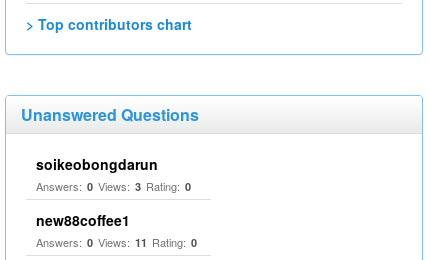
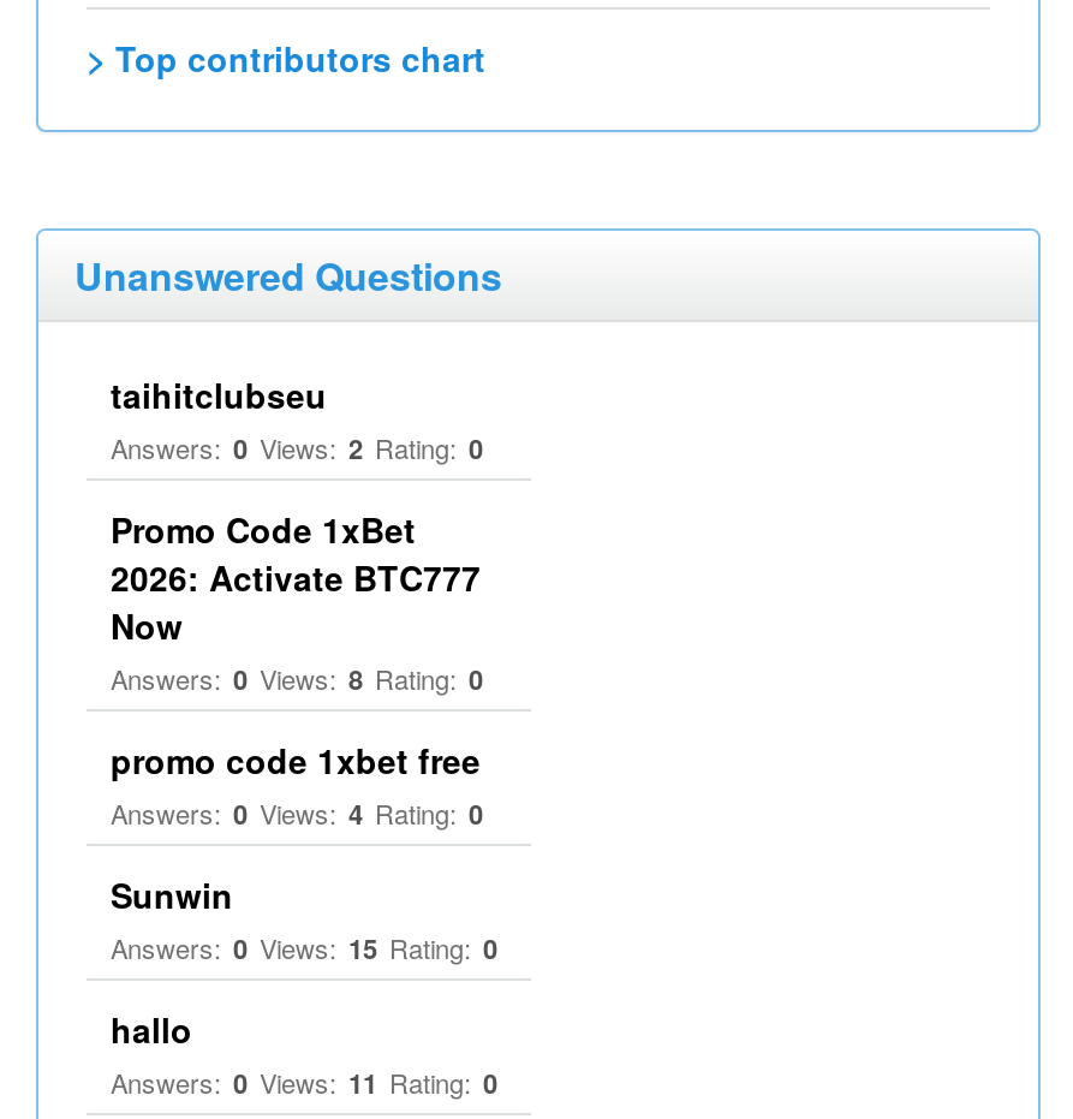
[36,154,191,230] soikeobongdarun | Answers: 0 Views: 3 Rating: 0 | new88coffee1 -> [111,370,497,1053] taihitclubseu | Answers: 0 Views: 2 Rating: 0 | Promo Code 1xBet | 2026: Activate BTC777 | Now | Answers: 0 Views: 8 Rating: 0 | promo code 1xbet free | Answers: 0 Views: 4 Rating: 0 | Sunwin | Answers: 0 Views: 15 Rating: 0 | hallo

